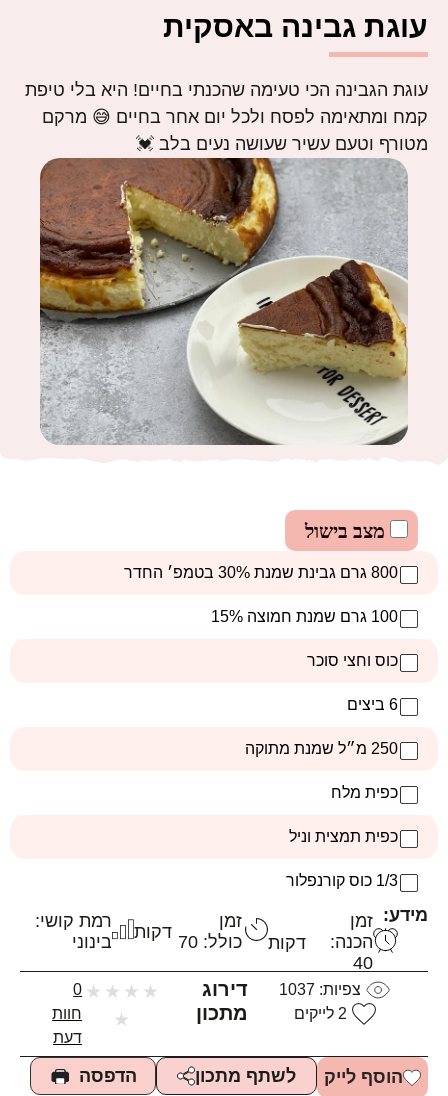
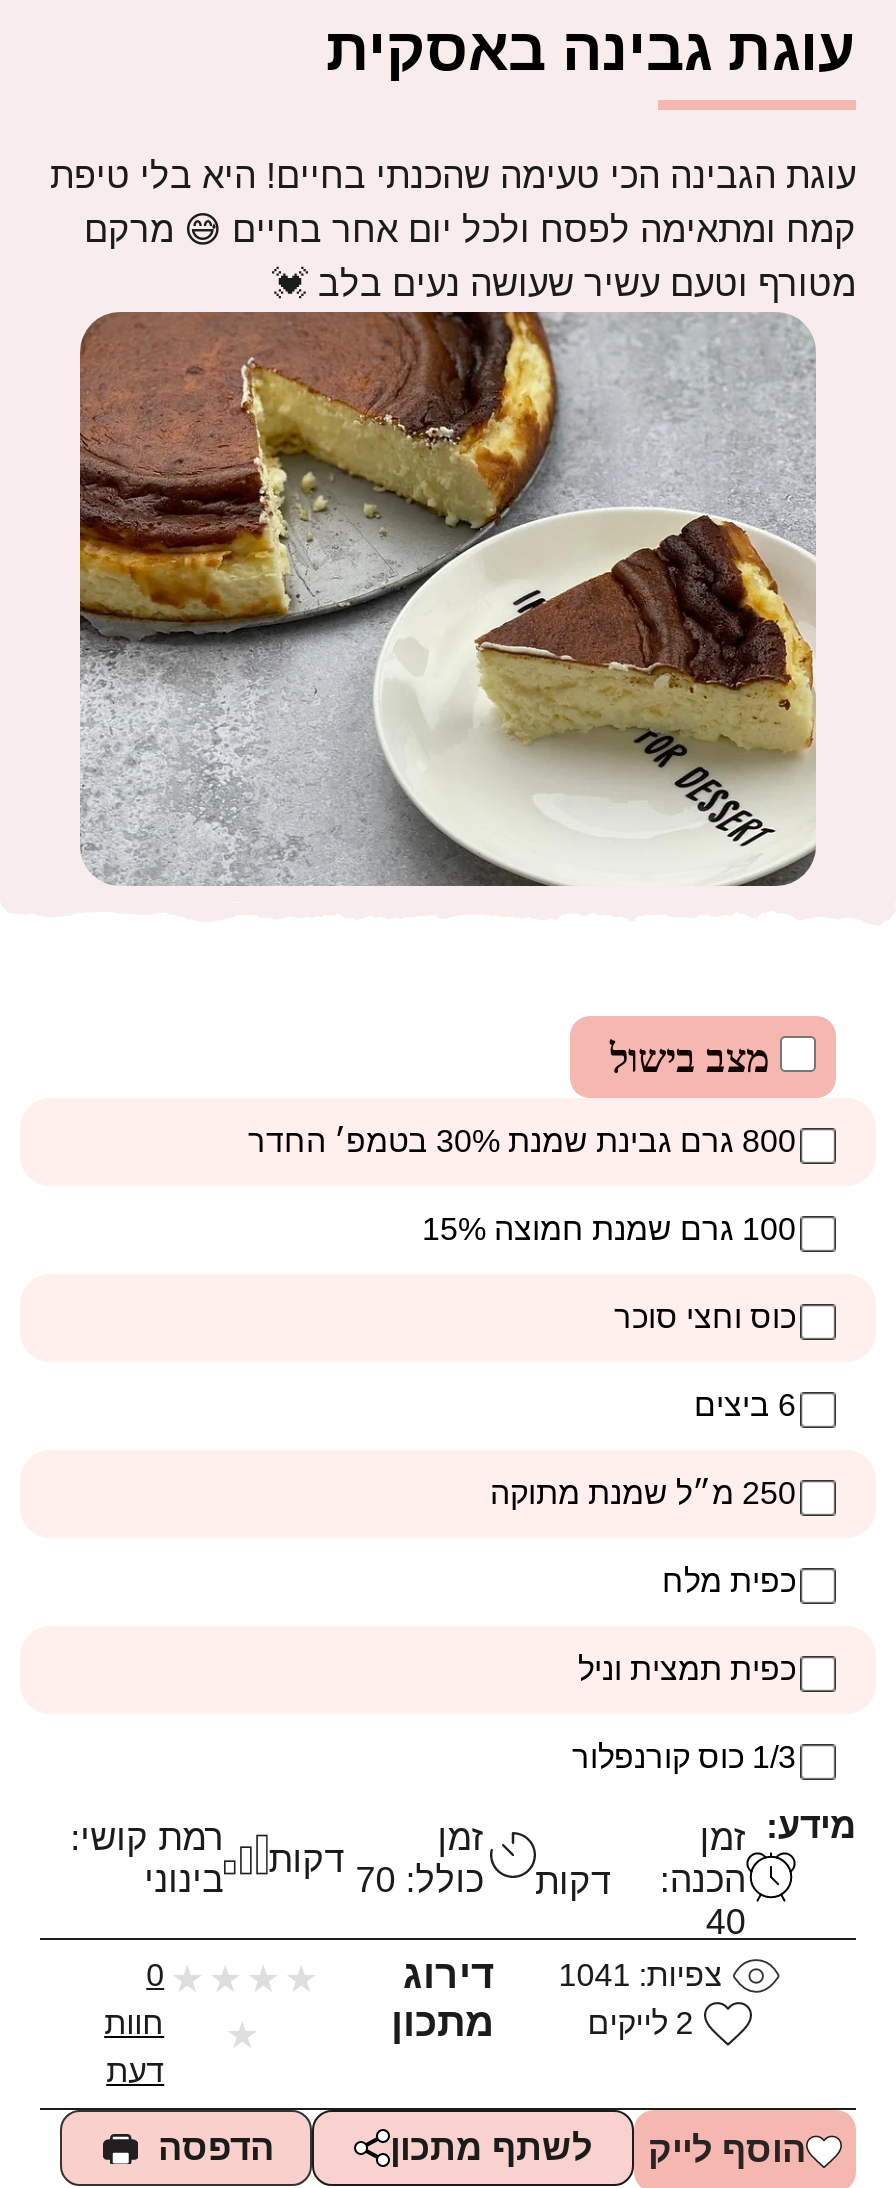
[201,978,361,1000] צפיות: 1037 דירוג -> [403,1952,722,1996] צפיות: 1041 דירוג

